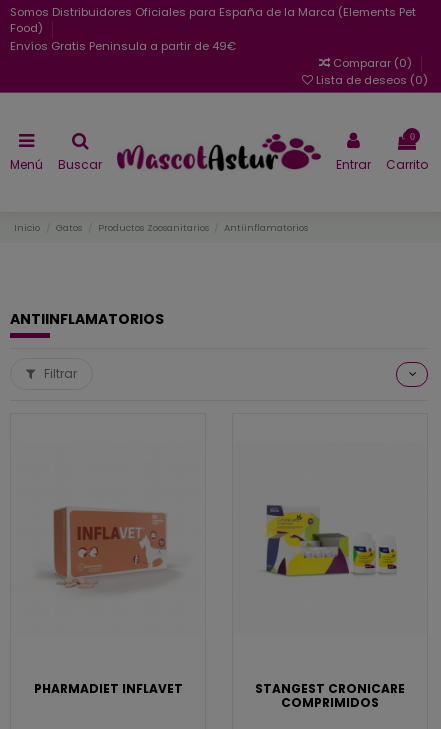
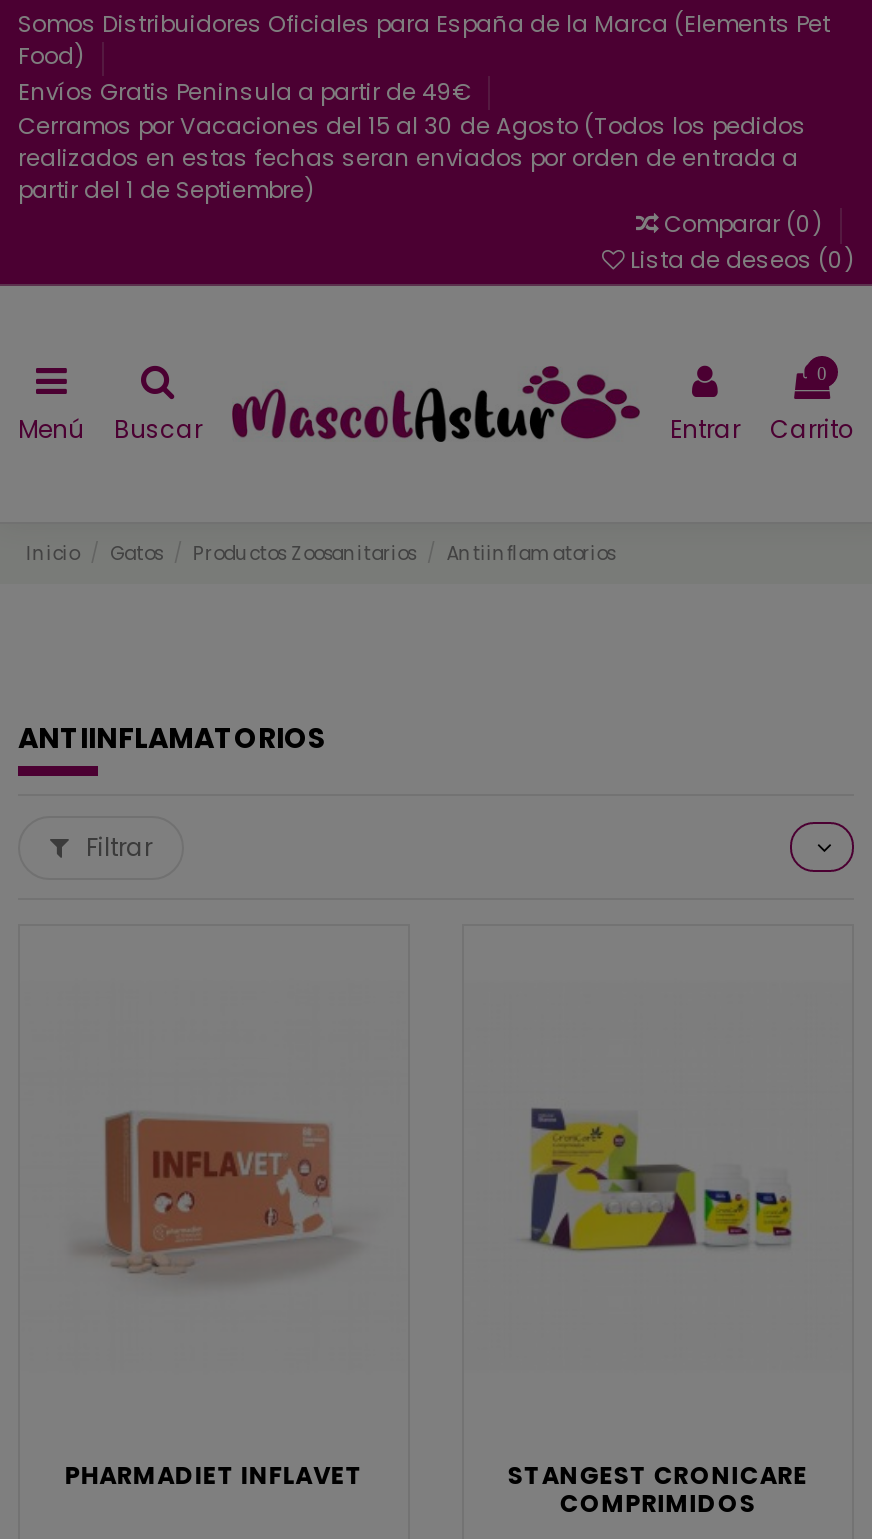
none -> [18,110,806,206] Cerramos por Vacaciones del 15 al 30 de Agosto (Todos los pedidos | realizados en estas fechas seran enviados por orden de entrada a | partir del 1 de Septiembre)

